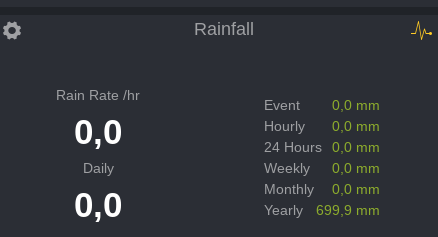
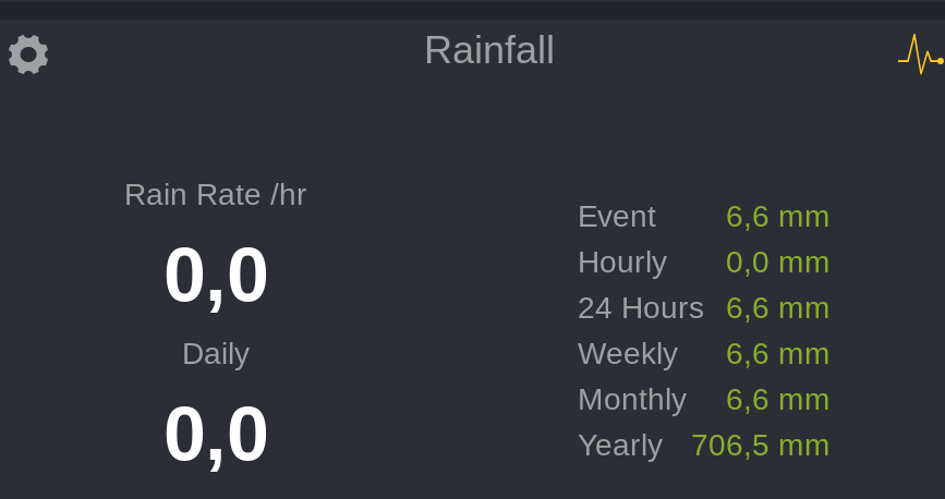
[264,97,380,113] Event 0,0 mm -> [578,198,831,233] Event 6,6 mm
[264,139,380,155] 24 Hours 0,0 mm -> [578,290,831,325] 24 Hours 6,6 mm
[264,160,380,176] Weekly 0,0 mm -> [578,336,831,370] Weekly 6,6 mm
[264,181,380,197] Monthly 0,0 mm -> [578,381,831,416] Monthly 6,6 mm
[264,202,380,218] Yearly 699,9 mm -> [578,427,831,462] Yearly 706,5 mm

